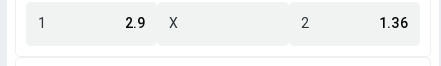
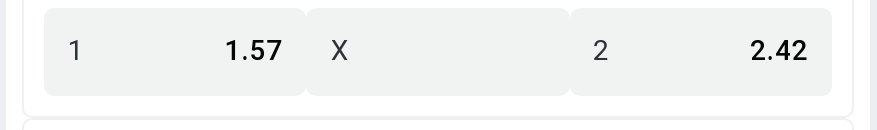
[125,15,179,31] 2.9 X -> [225,34,349,66] 1.57 X
[379,15,408,31] 1.36 -> [750,34,808,66] 2.42

